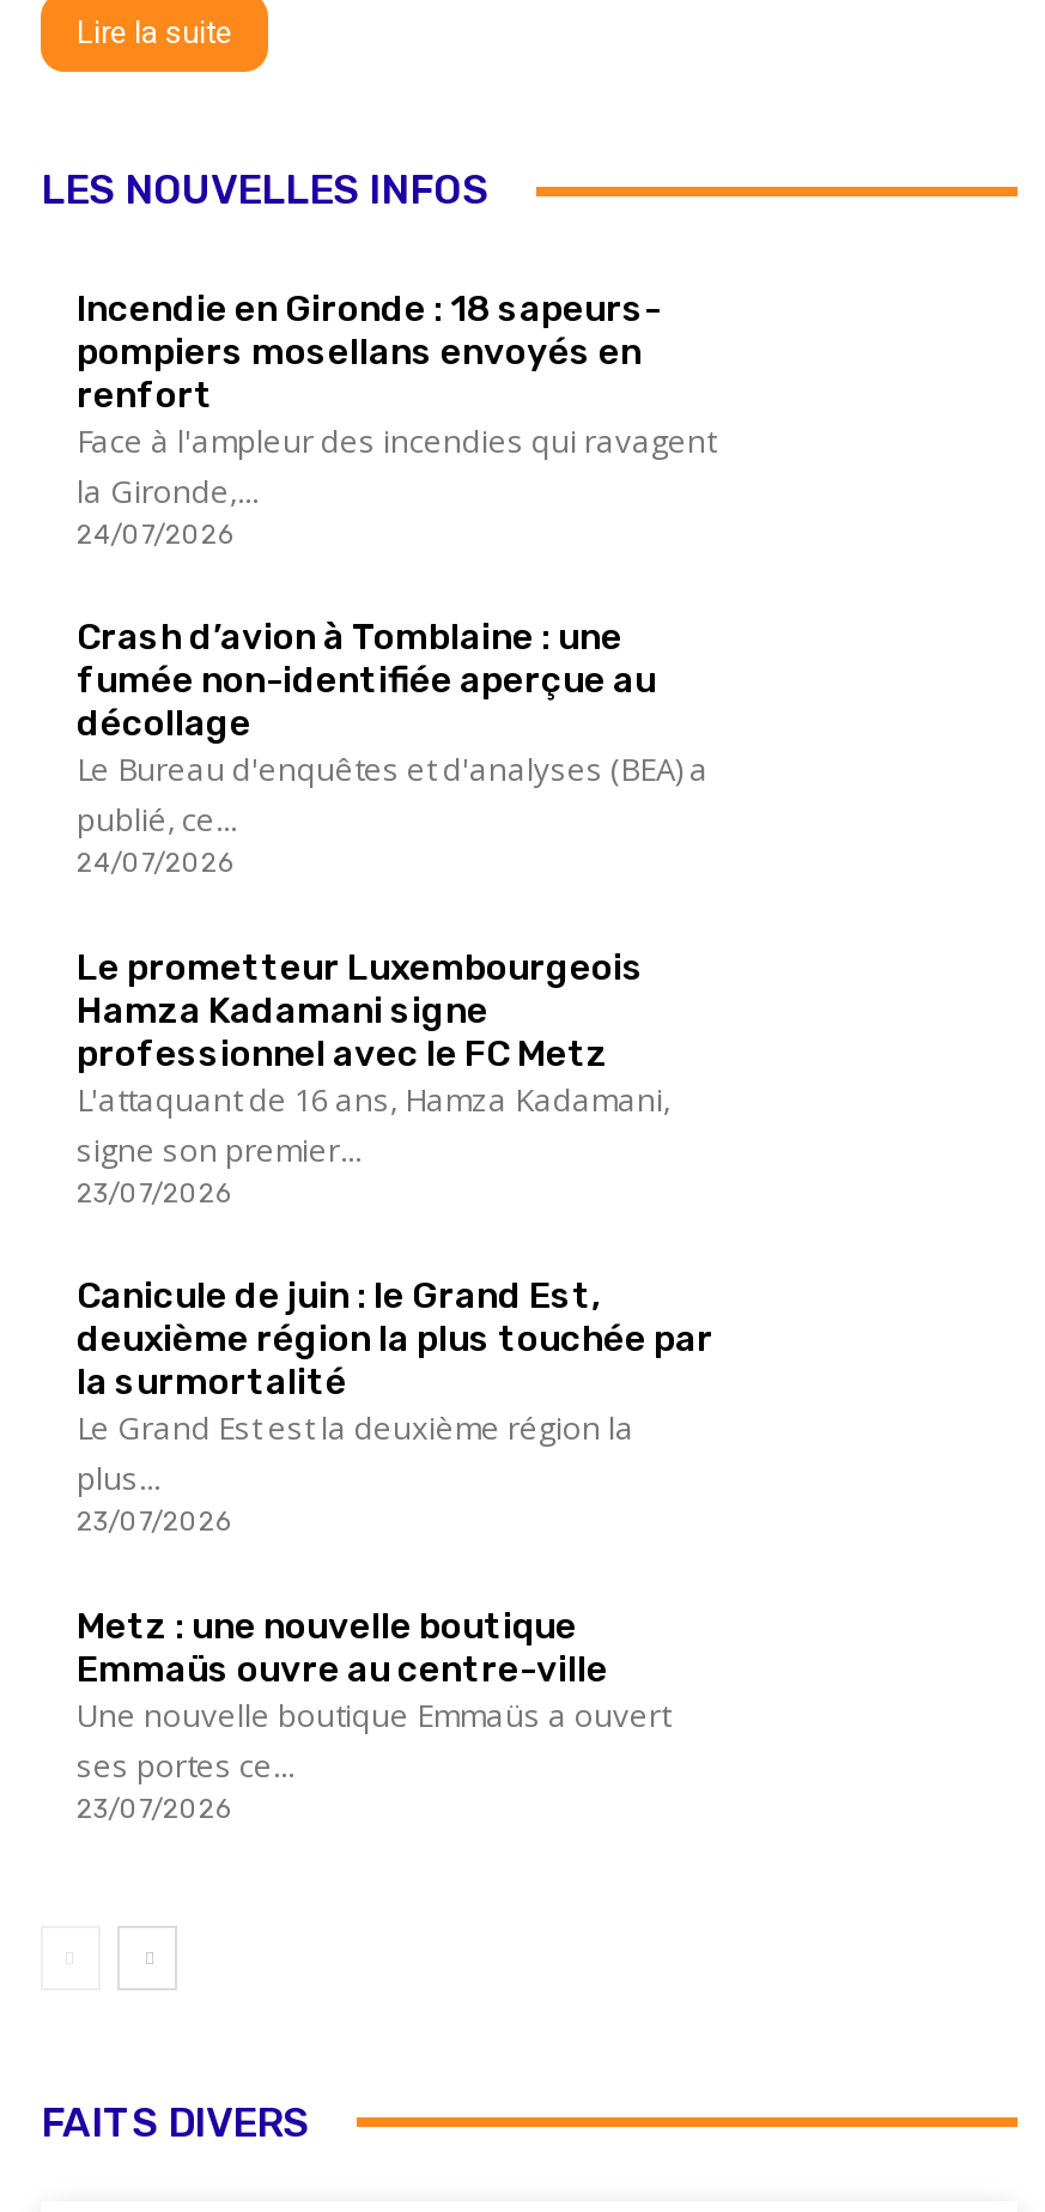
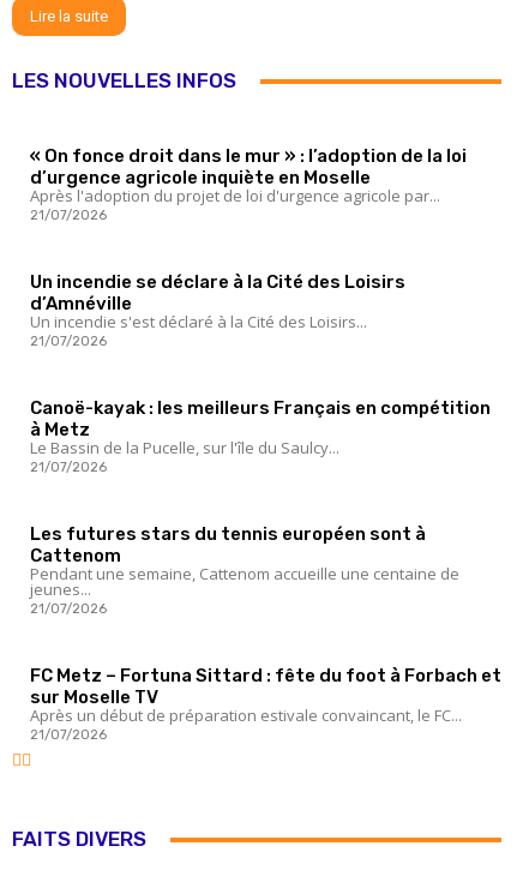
[77,287,716,551] Incendie en Gironde : 18 sapeurs- | pompiers mosellans envoyés en | renfort | Face à l'ampleur des incendies qui ravagent | la Gironde,... | 24/07/2026 -> [30,145,467,223] « On fonce droit dans le mur » : l’adoption de la loi | d’urgence agricole inquiète en Moselle | Après l'adoption du projet de loi d'urgence agricole par... | 21/07/2026
[77,617,709,880] Crash d’avion à Tomblaine : une | fumée non-identifiée aperçue au | décollage | Le Bureau d'enquêtes et d'analyses (BEA) a | publié, ce... | 24/07/2026 -> [30,271,405,349] Un incendie se déclare à la Cité des Loisirs | d’Amnéville | Un incendie s'est déclaré à la Cité des Loisirs... | 21/07/2026
[77,946,670,1209] Le prometteur Luxembourgeois | Hamza Kadamani signe | professionnel avec le FC Metz | L'attaquant de 16 ans, Hamza Kadamani, | signe son premier... | 23/07/2026 -> [30,397,491,475] Canoë-kayak : les meilleurs Français en compétition | à Metz | Le Bassin de la Pucelle, sur l'île du Saulcy... | 21/07/2026
[77,1275,713,1538] Canicule de juin : le Grand Est, | deuxième région la plus touchée par | la surmortalité | Le Grand Est est la deuxième région la | plus... | 23/07/2026 -> [30,523,459,617] Les futures stars du tennis européen sont à | Cattenom | Pendant une semaine, Cattenom accueille une centaine de | jeunes... | 21/07/2026
[77,1604,670,1824] Metz : une nouvelle boutique | Emmaüs ouvre au centre-ville | Une nouvelle boutique Emmaüs a ouvert | ses portes ce... | 23/07/2026 -> [30,665,501,743] FC Metz – Fortuna Sittard : fête du foot à Forbach et | sur Moselle TV | Après un début de préparation estivale convaincant, le FC... | 21/07/2026

